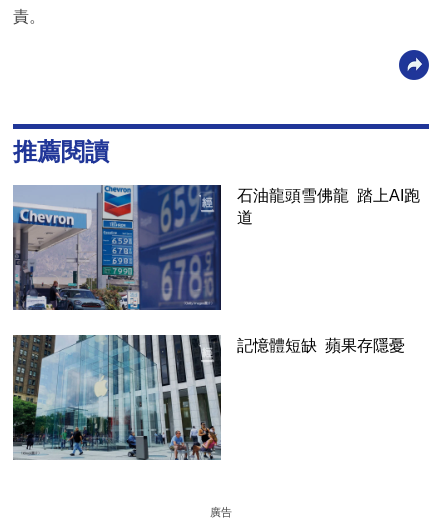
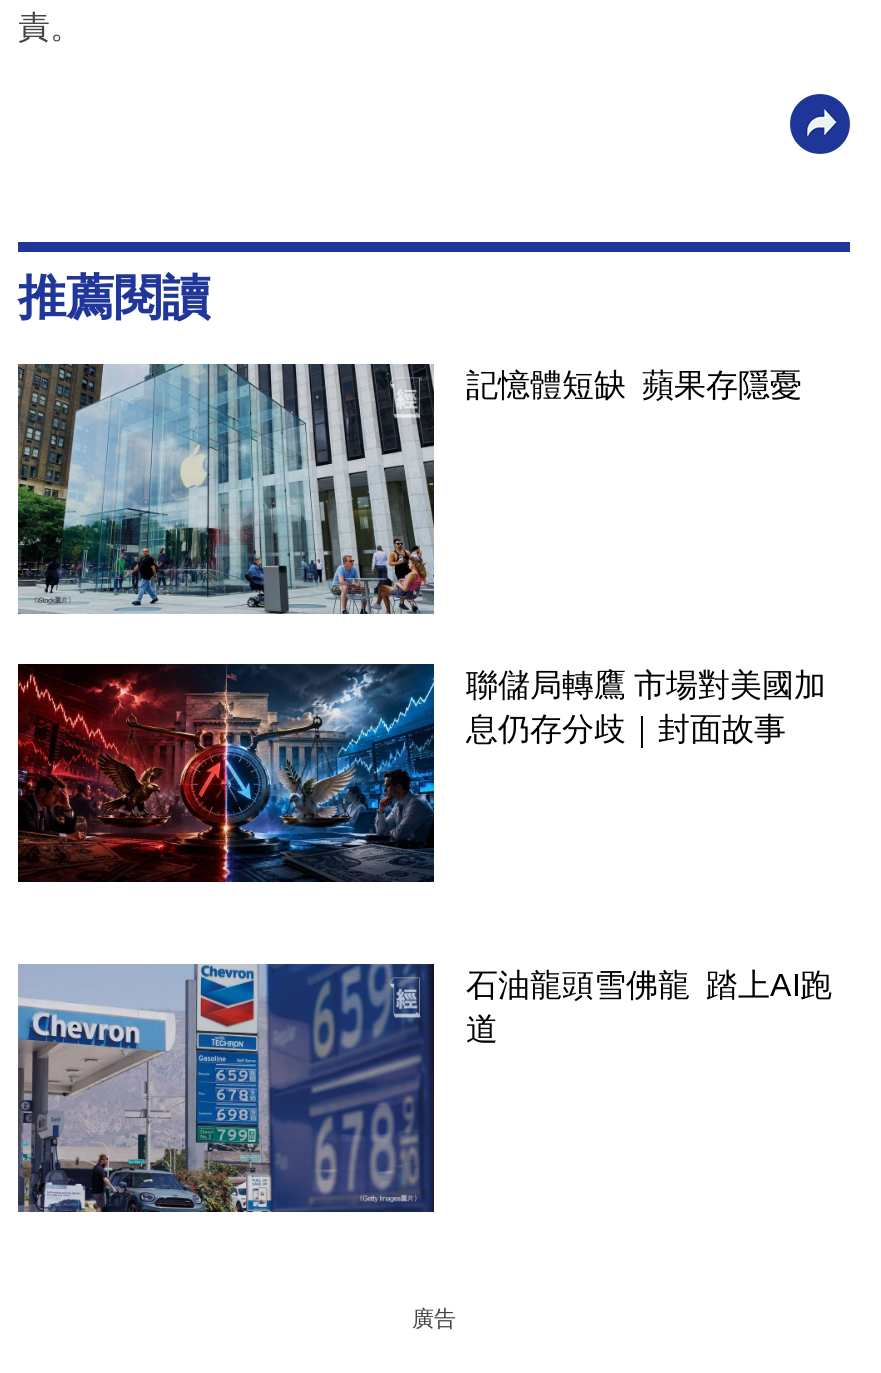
none -> [16,662,826,914] [image] | 聯儲局轉鷹 市場對美國加 | 息仍存分歧｜封面故事
moved [12,184,420,311] -> [16,962,832,1216]: [image] | 石油龍頭雪佛龍 踏上AI跑 | 道
moved [12,335,405,461] -> [16,364,802,614]: [image] | 記憶體短缺 蘋果存隱憂

